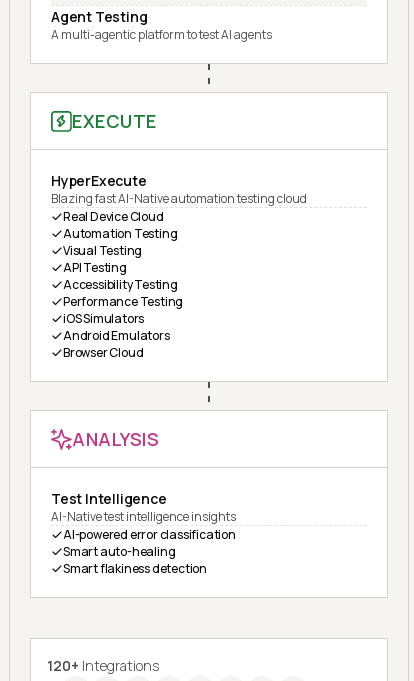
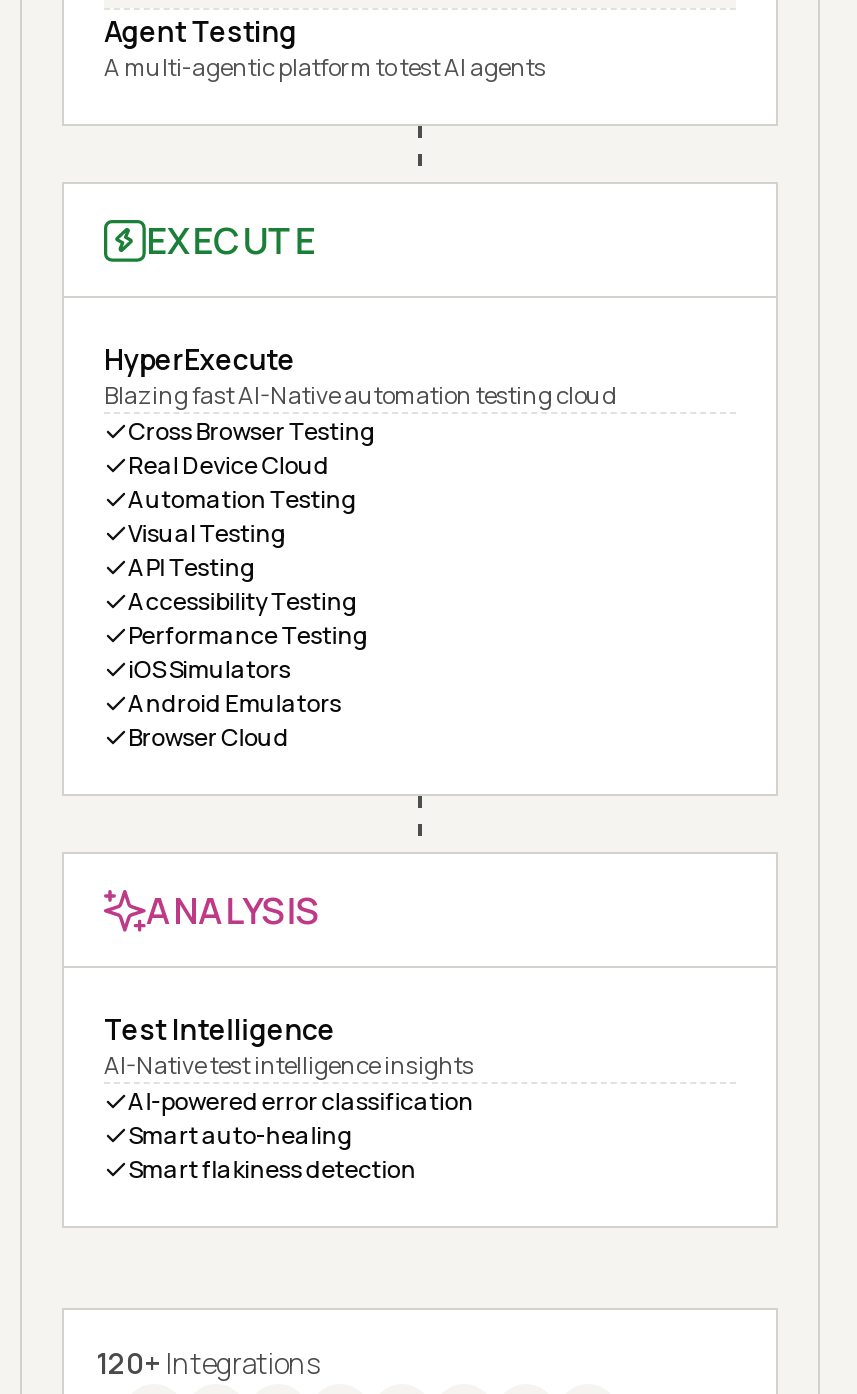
none -> [128,414,376,448] Cross Browser Testing

